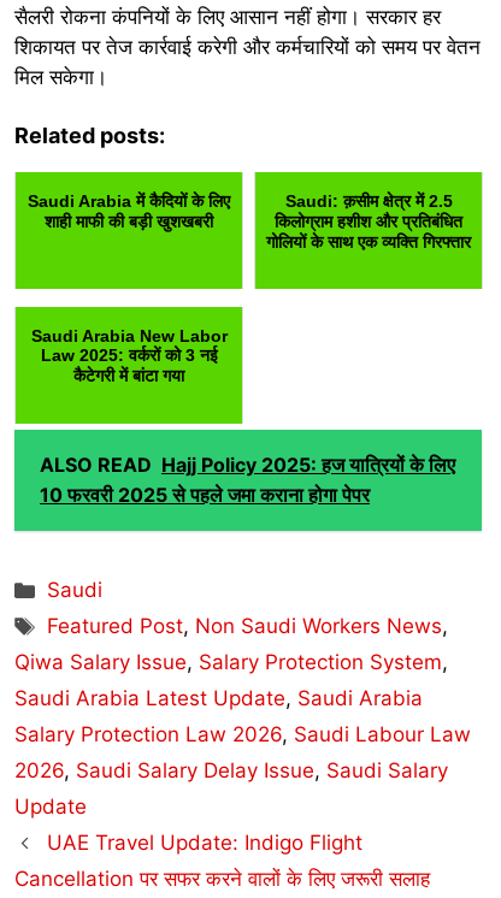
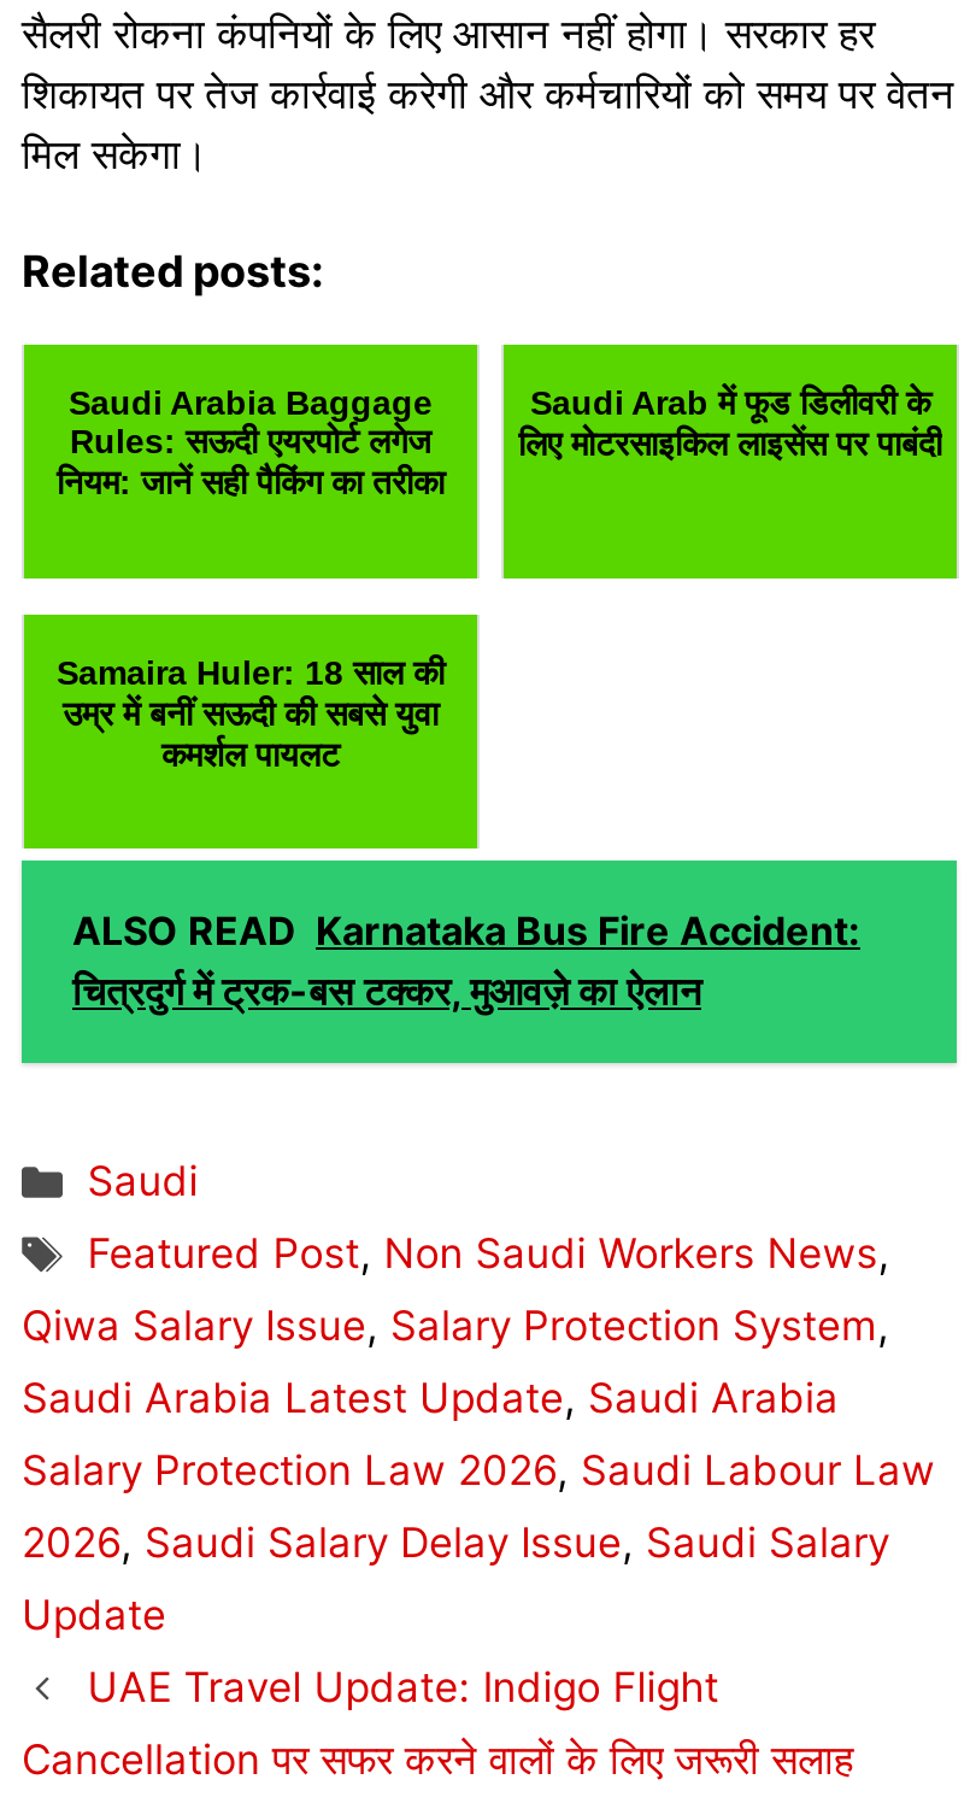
[28,192,230,232] Saudi Arabia में कैदियों के लिए | शाही माफी की बड़ी खुशखबरी -> [57,384,445,502] Saudi Arabia Baggage | Rules: सऊदी एयरपोर्ट लगेज | नियम: जानें सही पैकिंग का तरीका
[266,192,471,252] Saudi: क़सीम क्षेत्र में 2.5 | किलोग्राम हशीश और प्रतिबंधित | गोलियों के साथ एक व्यक्ति गिरफ्तार -> [518,384,942,464] Saudi Arab में फूड डिलीवरी के | लिए मोटरसाइकिल लाइसेंस पर पाबंदी
[31,327,227,386] Saudi Arabia New Labor | Law 2025: वर्करों को 3 नई | कैटेगरी में बांटा गया -> [57,654,445,775] Samaira Huler: 18 साल की | उम्र में बनीं सऊदी की सबसे युवा | कमर्शल पायलट
[40,453,455,507] ALSO READ Hajj Policy 2025: हज यात्रियों के लिए | 10 फरवरी 2025 से पहले जमा कराना होगा पेपर -> [72,907,860,1016] ALSO READ Karnataka Bus Fire Accident: | चित्रदुर्ग में ट्रक-बस टक्कर, मुआवज़े का ऐलान

